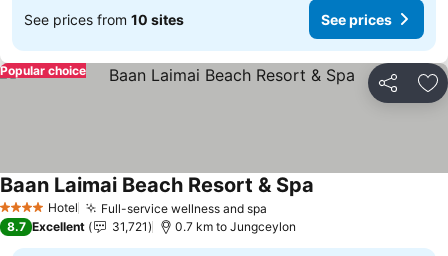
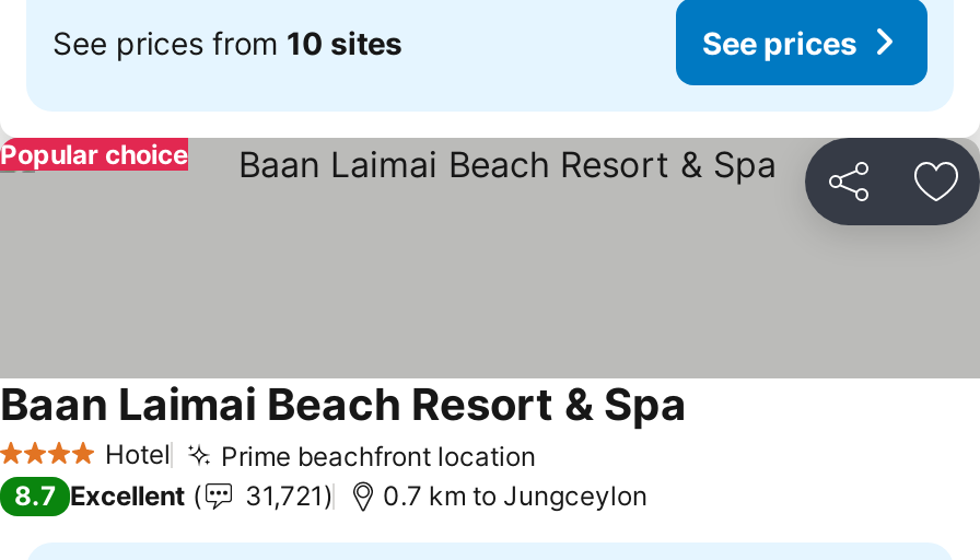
[101,200,267,215] Full-service wellness and spa -> [221,439,536,471] Prime beachfront location

